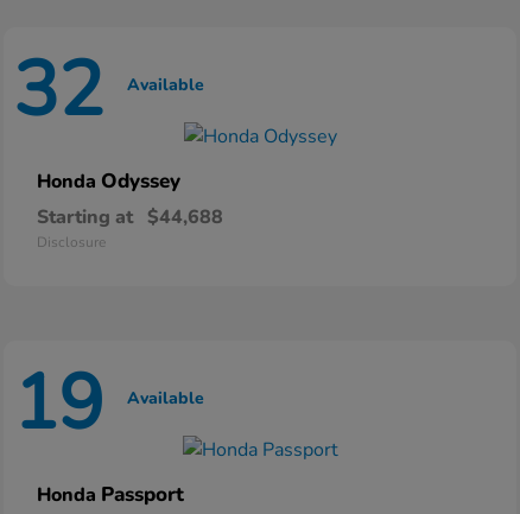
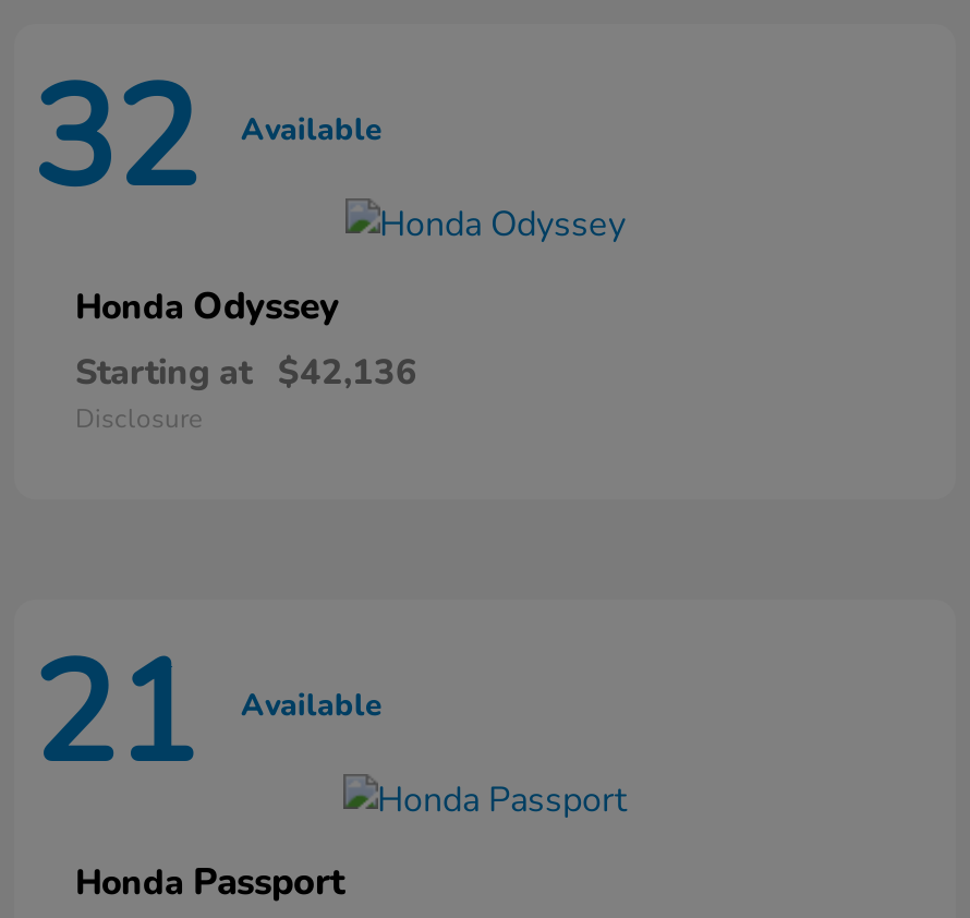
[37,205,223,231] Starting at $44,688 -> [75,350,417,398] Starting at $42,136
[13,351,204,456] 19 Available -> [32,619,383,811] 21 Available

